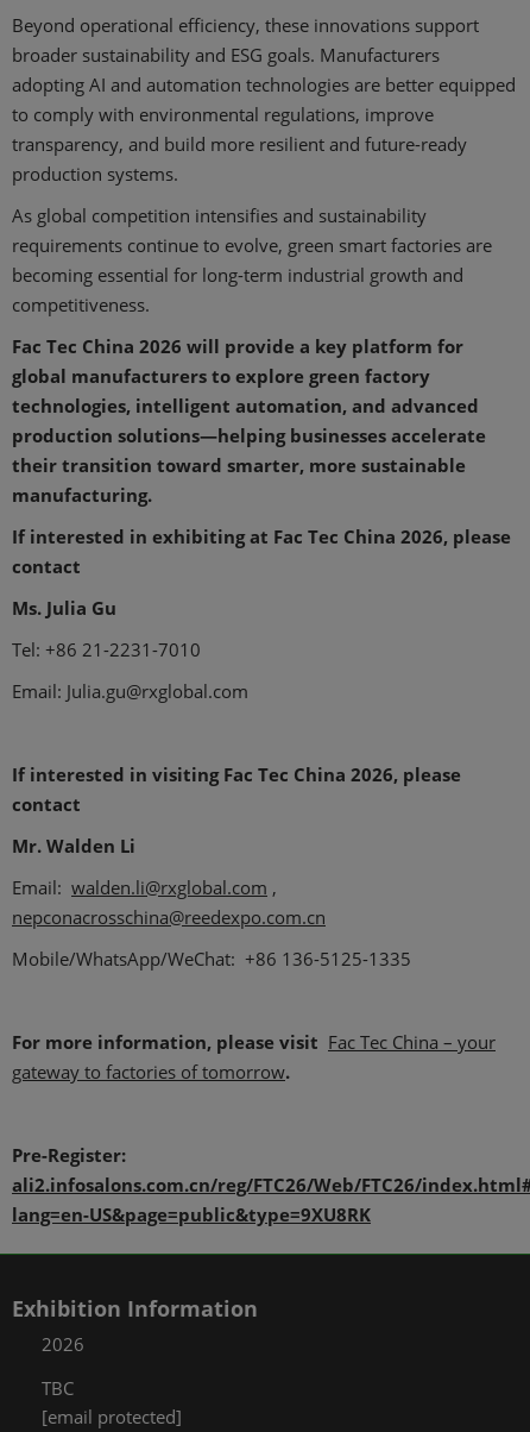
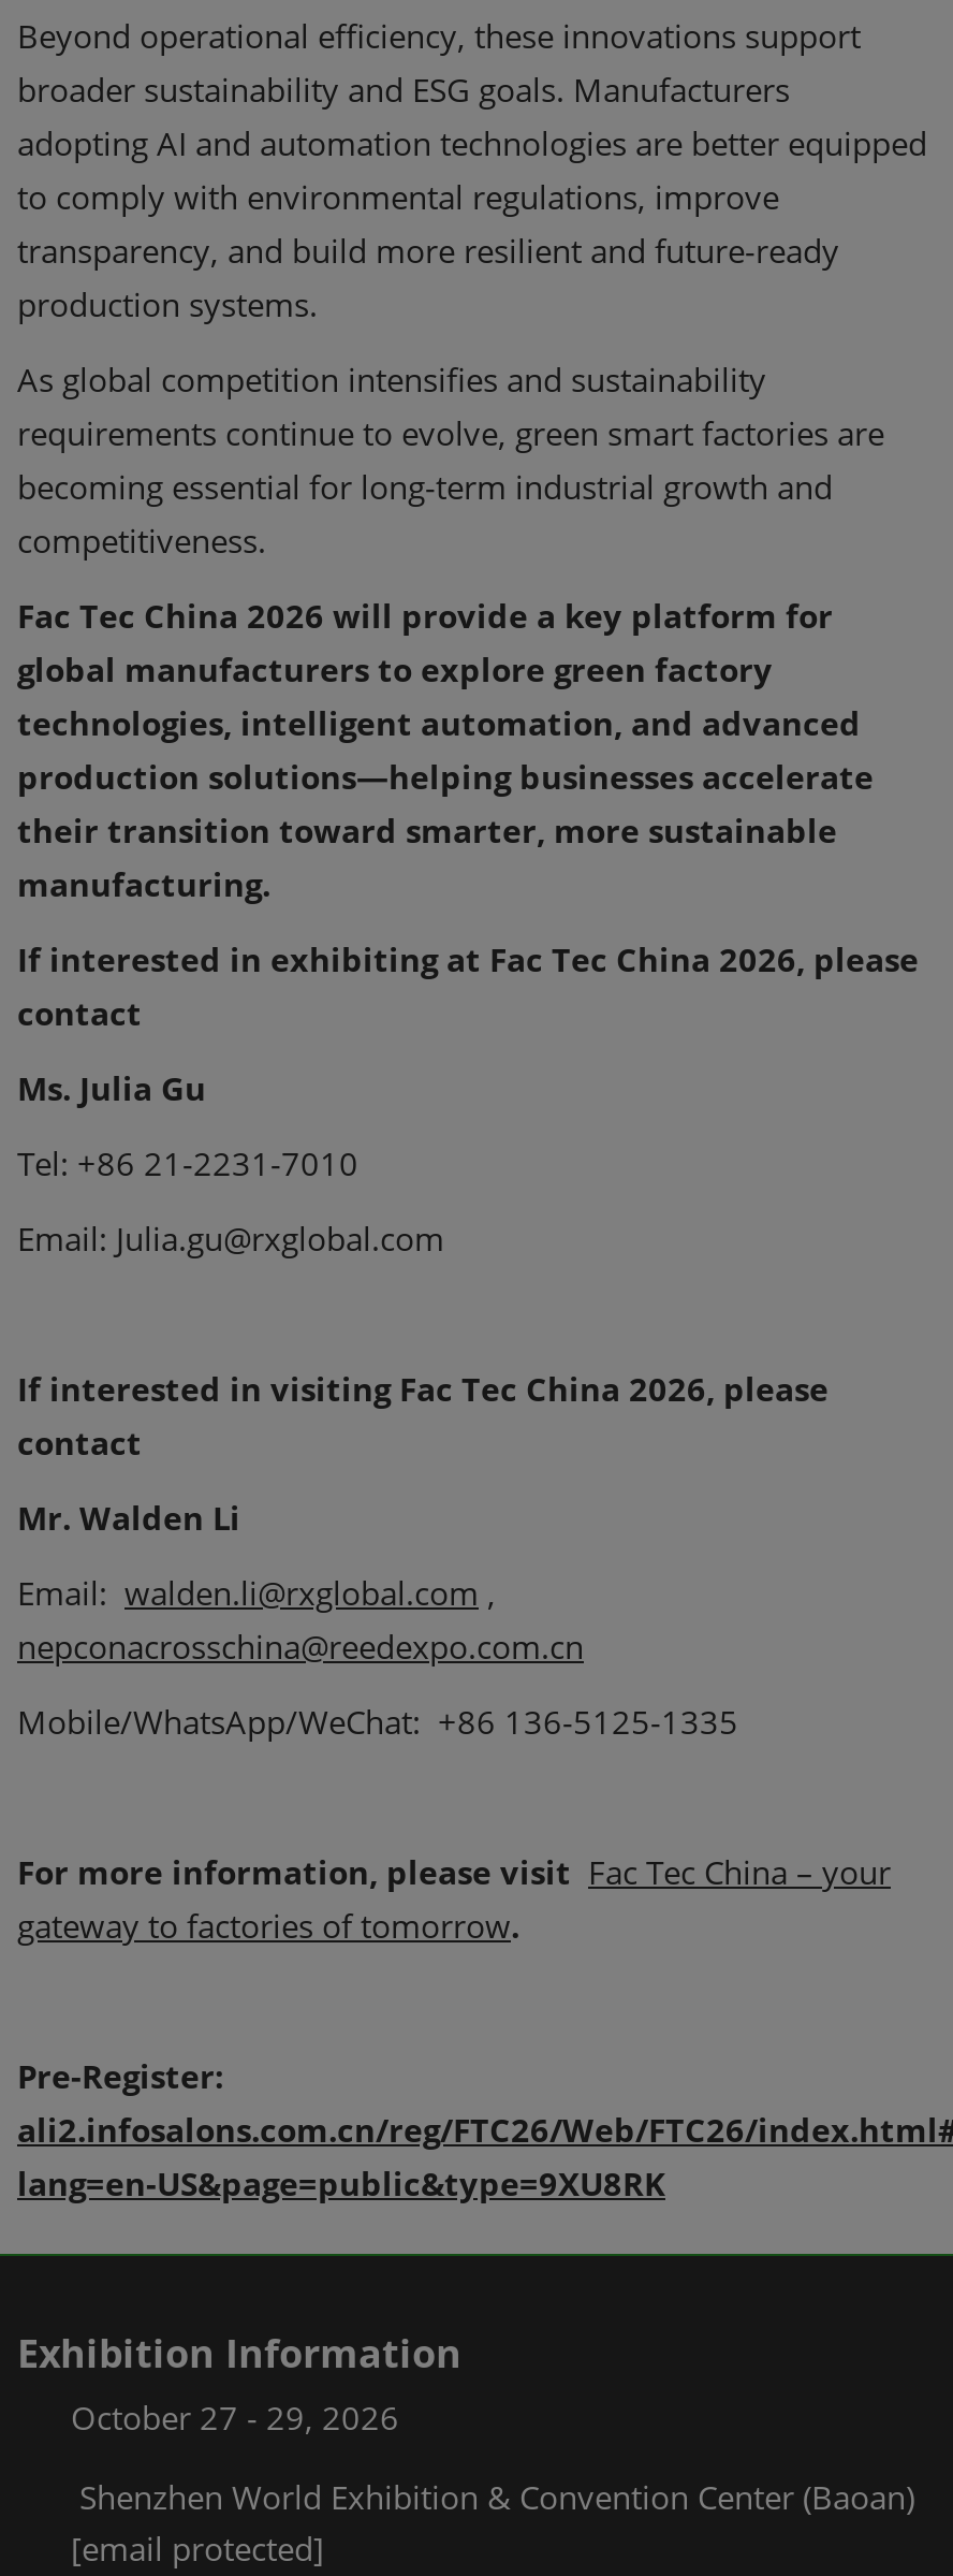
[42,1332,84,1356] 2026 -> [71,2396,399,2439] October 27 - 29, 2026
[42,1376,74,1400] TBC -> [71,2475,914,2518] Shenzhen World Exhibition & Convention Center (Baoan)

